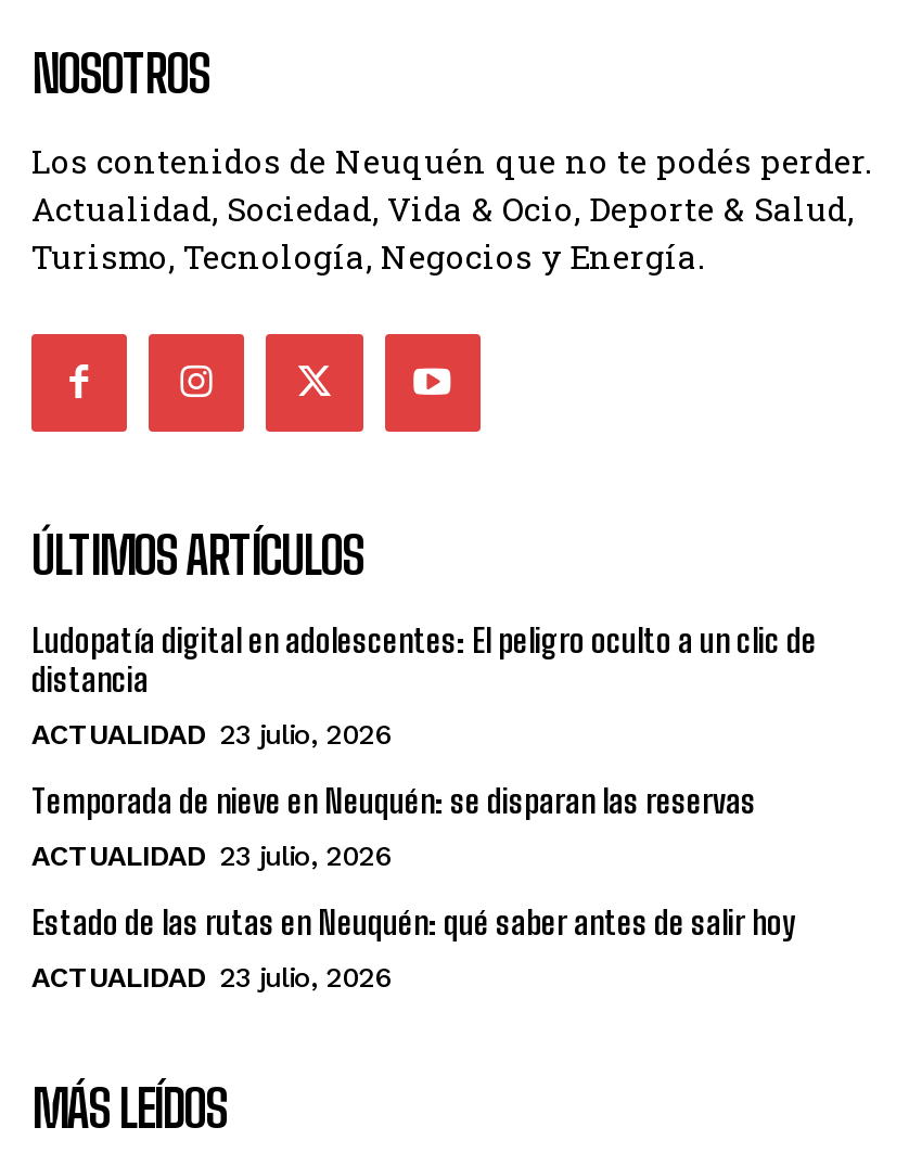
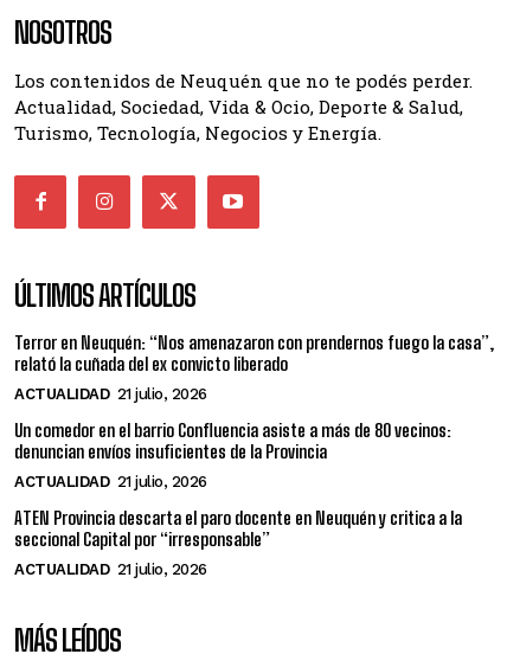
[31,619,817,697] Ludopatía digital en adolescentes: El peligro oculto a un clic de | distancia -> [14,331,494,374] Terror en Neuquén: “Nos amenazaron con prendernos fuego la casa”, | relató la cuñada del ex convicto liberado
[31,717,391,750] ACTUALIDAD 23 julio, 2026 -> [14,384,207,402] ACTUALIDAD 21 julio, 2026
[31,780,756,819] Temporada de nieve en Neuquén: se disparan las reservas -> [14,419,451,461] Un comedor en el barrio Confluencia asiste a más de 80 vecinos: | denuncian envíos insuficientes de la Provincia
[31,838,391,871] ACTUALIDAD 23 julio, 2026 -> [14,472,207,490] ACTUALIDAD 21 julio, 2026
[31,901,795,940] Estado de las rutas en Neuquén: qué saber antes de salir hoy -> [14,506,462,549] ATEN Provincia descarta el paro docente en Neuquén y critica a la | seccional Capital por “irresponsable”
[31,960,391,992] ACTUALIDAD 23 julio, 2026 -> [14,560,207,578] ACTUALIDAD 21 julio, 2026

